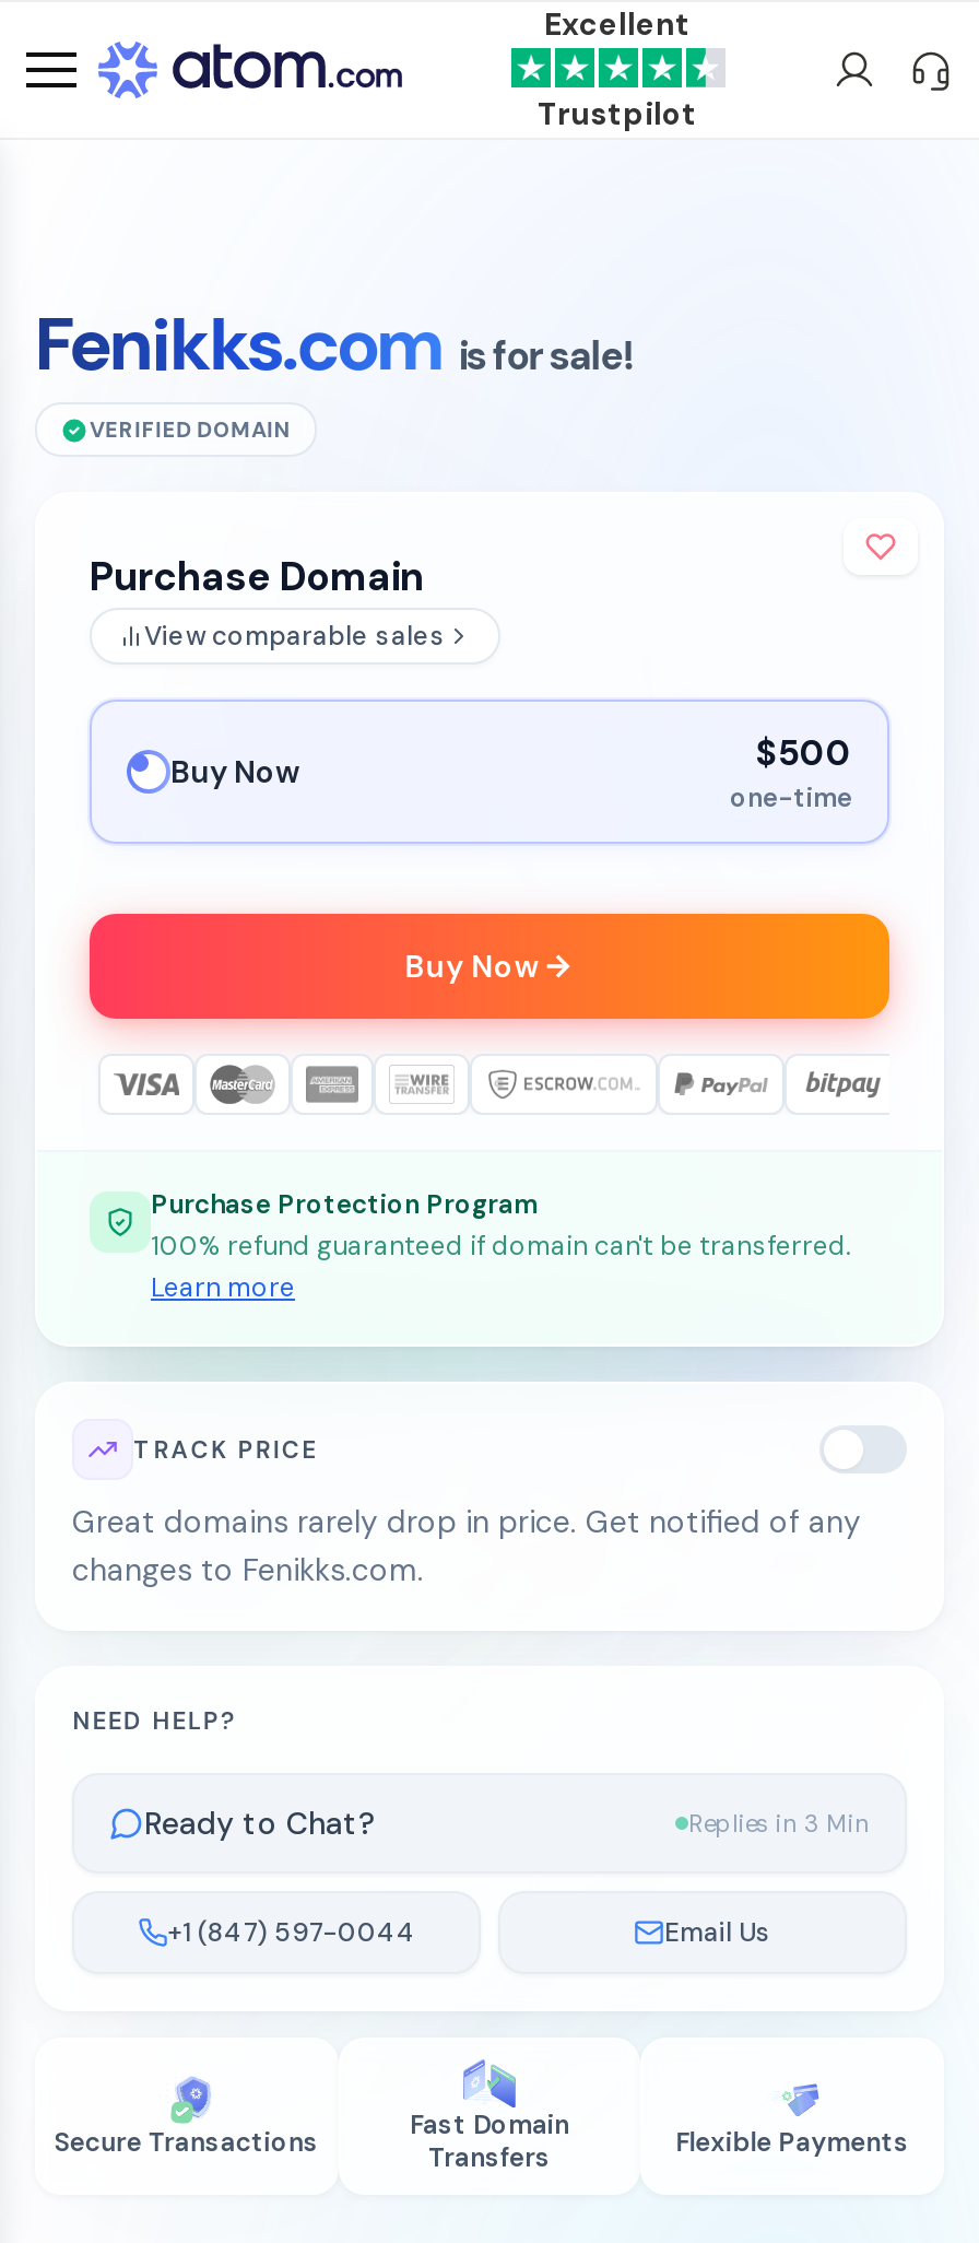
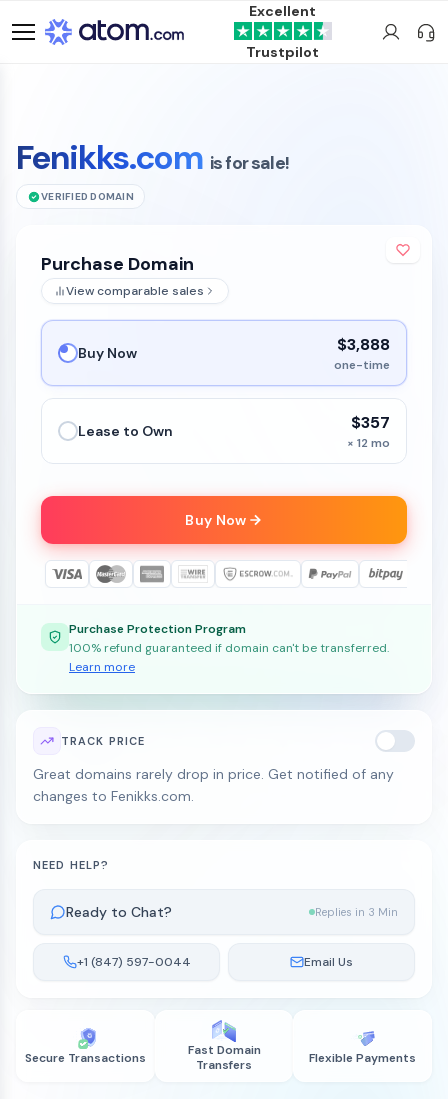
[756,730,852,776] $500 -> [337,334,390,355] $3,888
none -> [78,412,390,451] Lease to Own | $357 | × 12 mo

